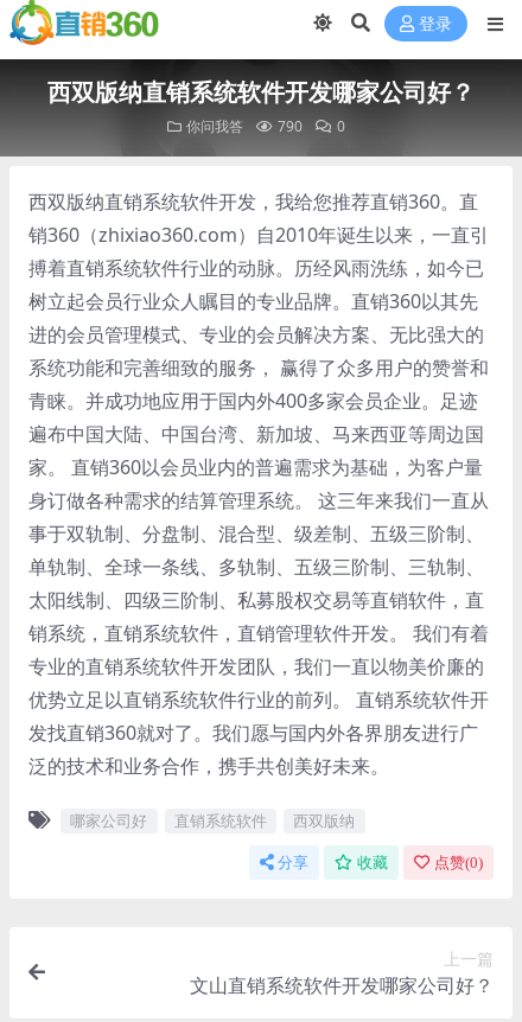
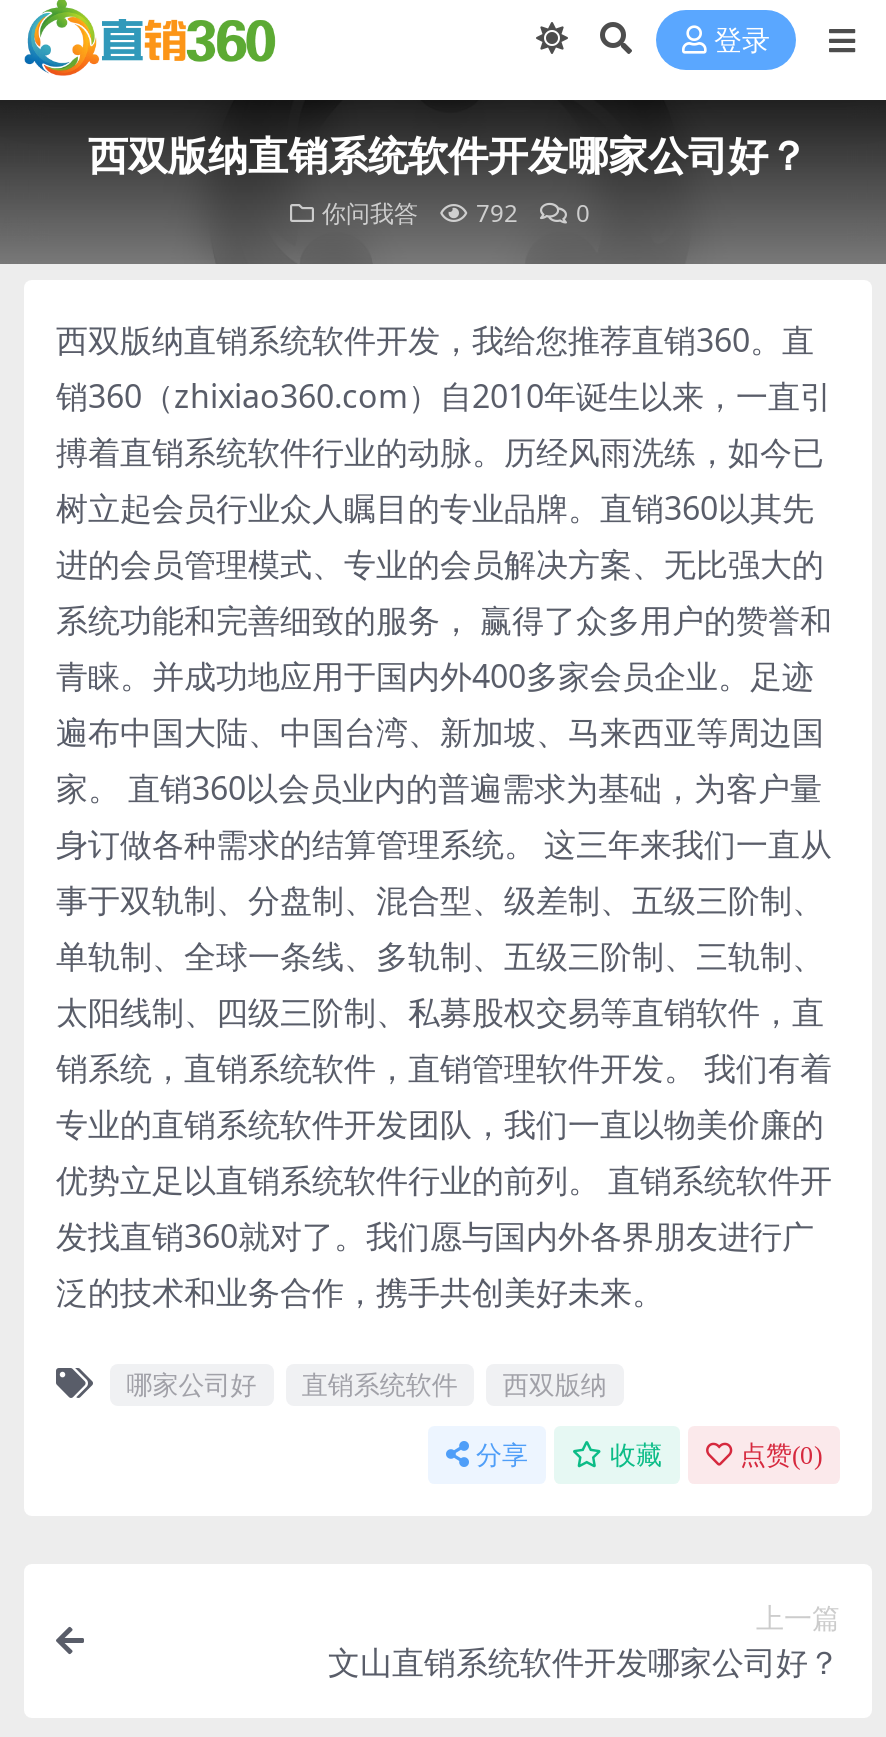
[186,116,345,136] 你问我答 790 0 -> [322,196,590,230] 你问我答 792 0

